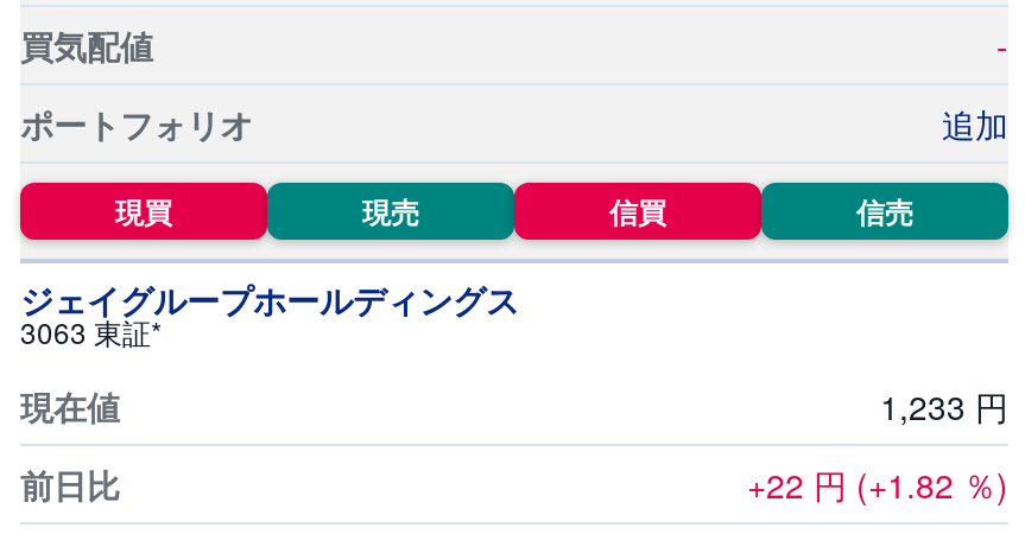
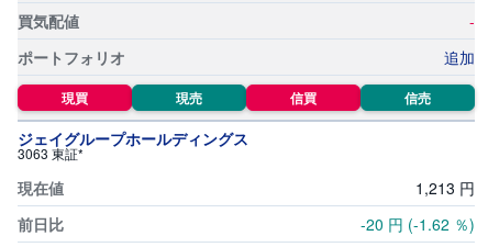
[880,382,1008,430] 1, 233 円 -> [415,177,475,199] 1, 213 円
[747,460,1008,508] +22 円 (+1.82 ％) -> [361,213,475,235] -20 円 (-1.62 ％)

